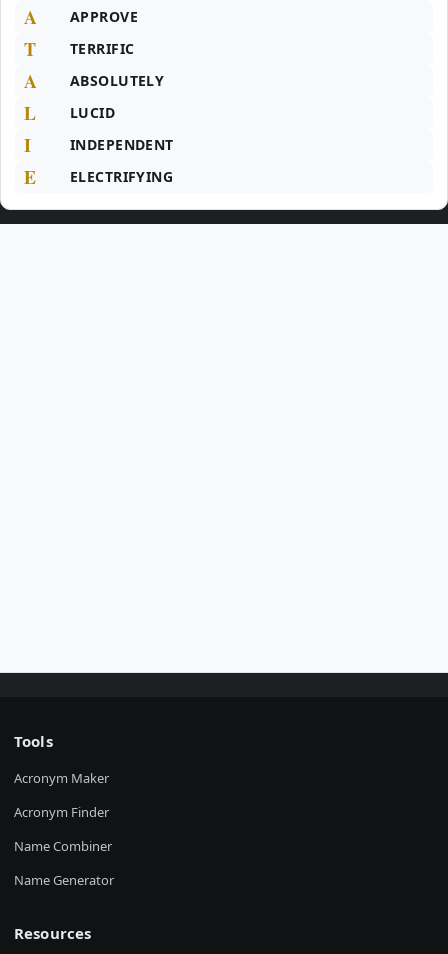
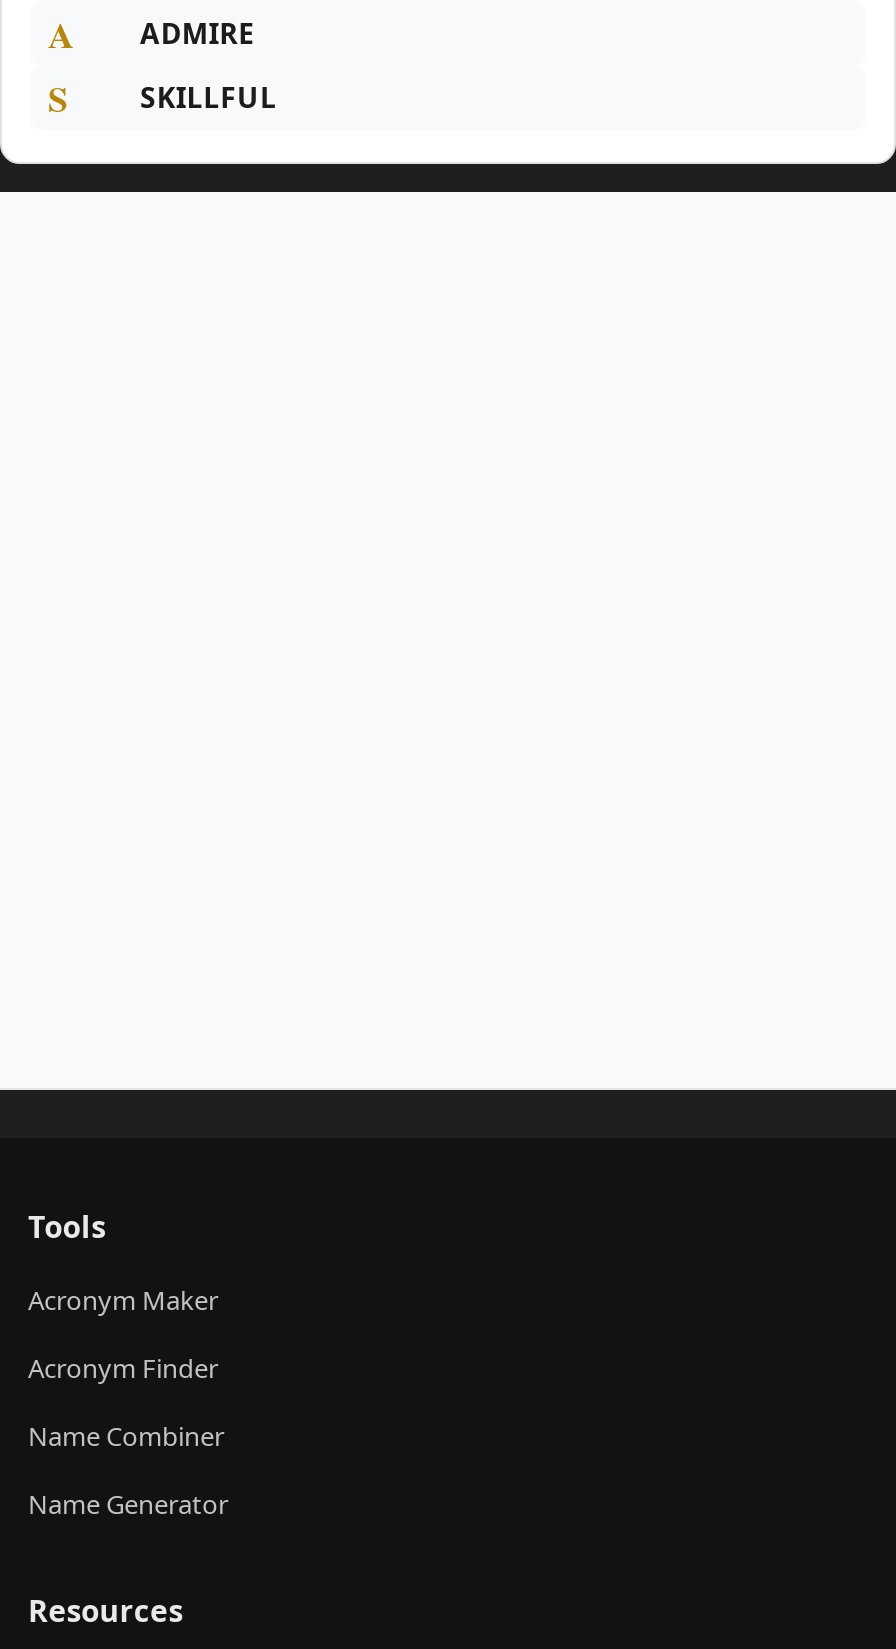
[24,7,174,190] APPROVE | T | TERRIFIC | A | ABSOLUTELY | L | LUCID | I | INDEPENDENT | E | ELECTRIFYING -> [48,14,277,124] ADMIRE | S | SKILLFUL

